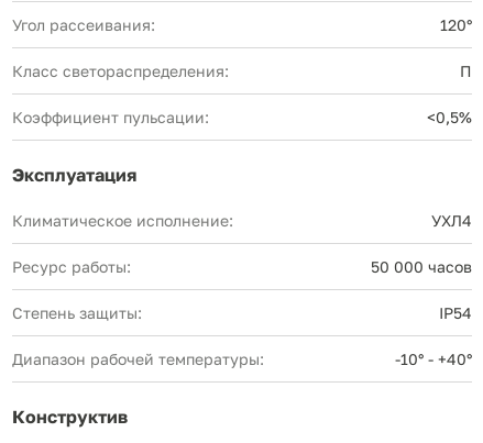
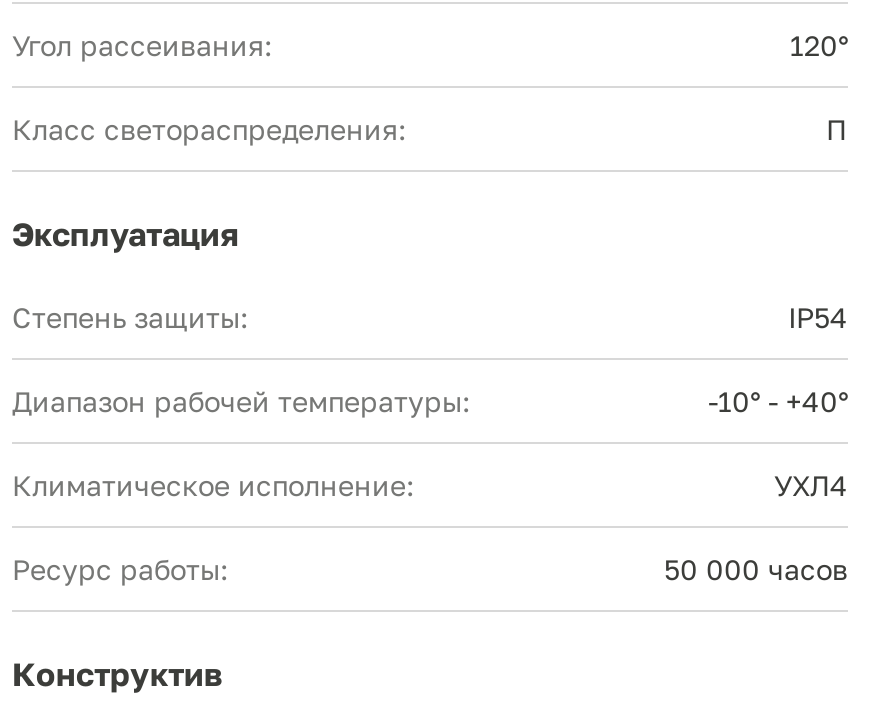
[12,108,472,126] Коэффициент пульсации: | <0,5% -> none
moved [12,211,472,276] -> [12,468,848,586]: Климатическое исполнение: | УХЛ4 | Ресурс работы: | 50 000 часов
moved [12,303,472,368] -> [12,300,848,418]: Степень защиты: | IP54 | Диапазон рабочей температуры: | -10° - +40°

